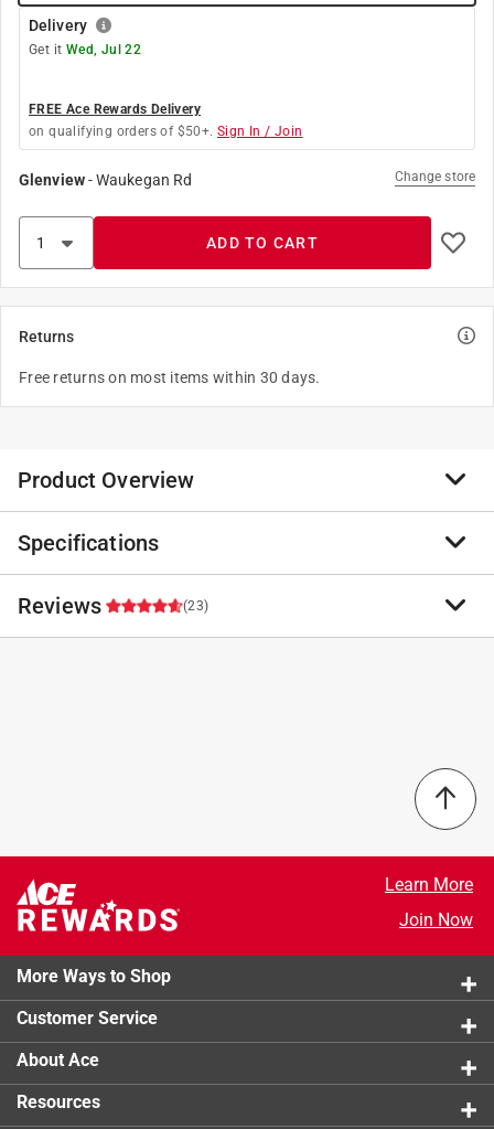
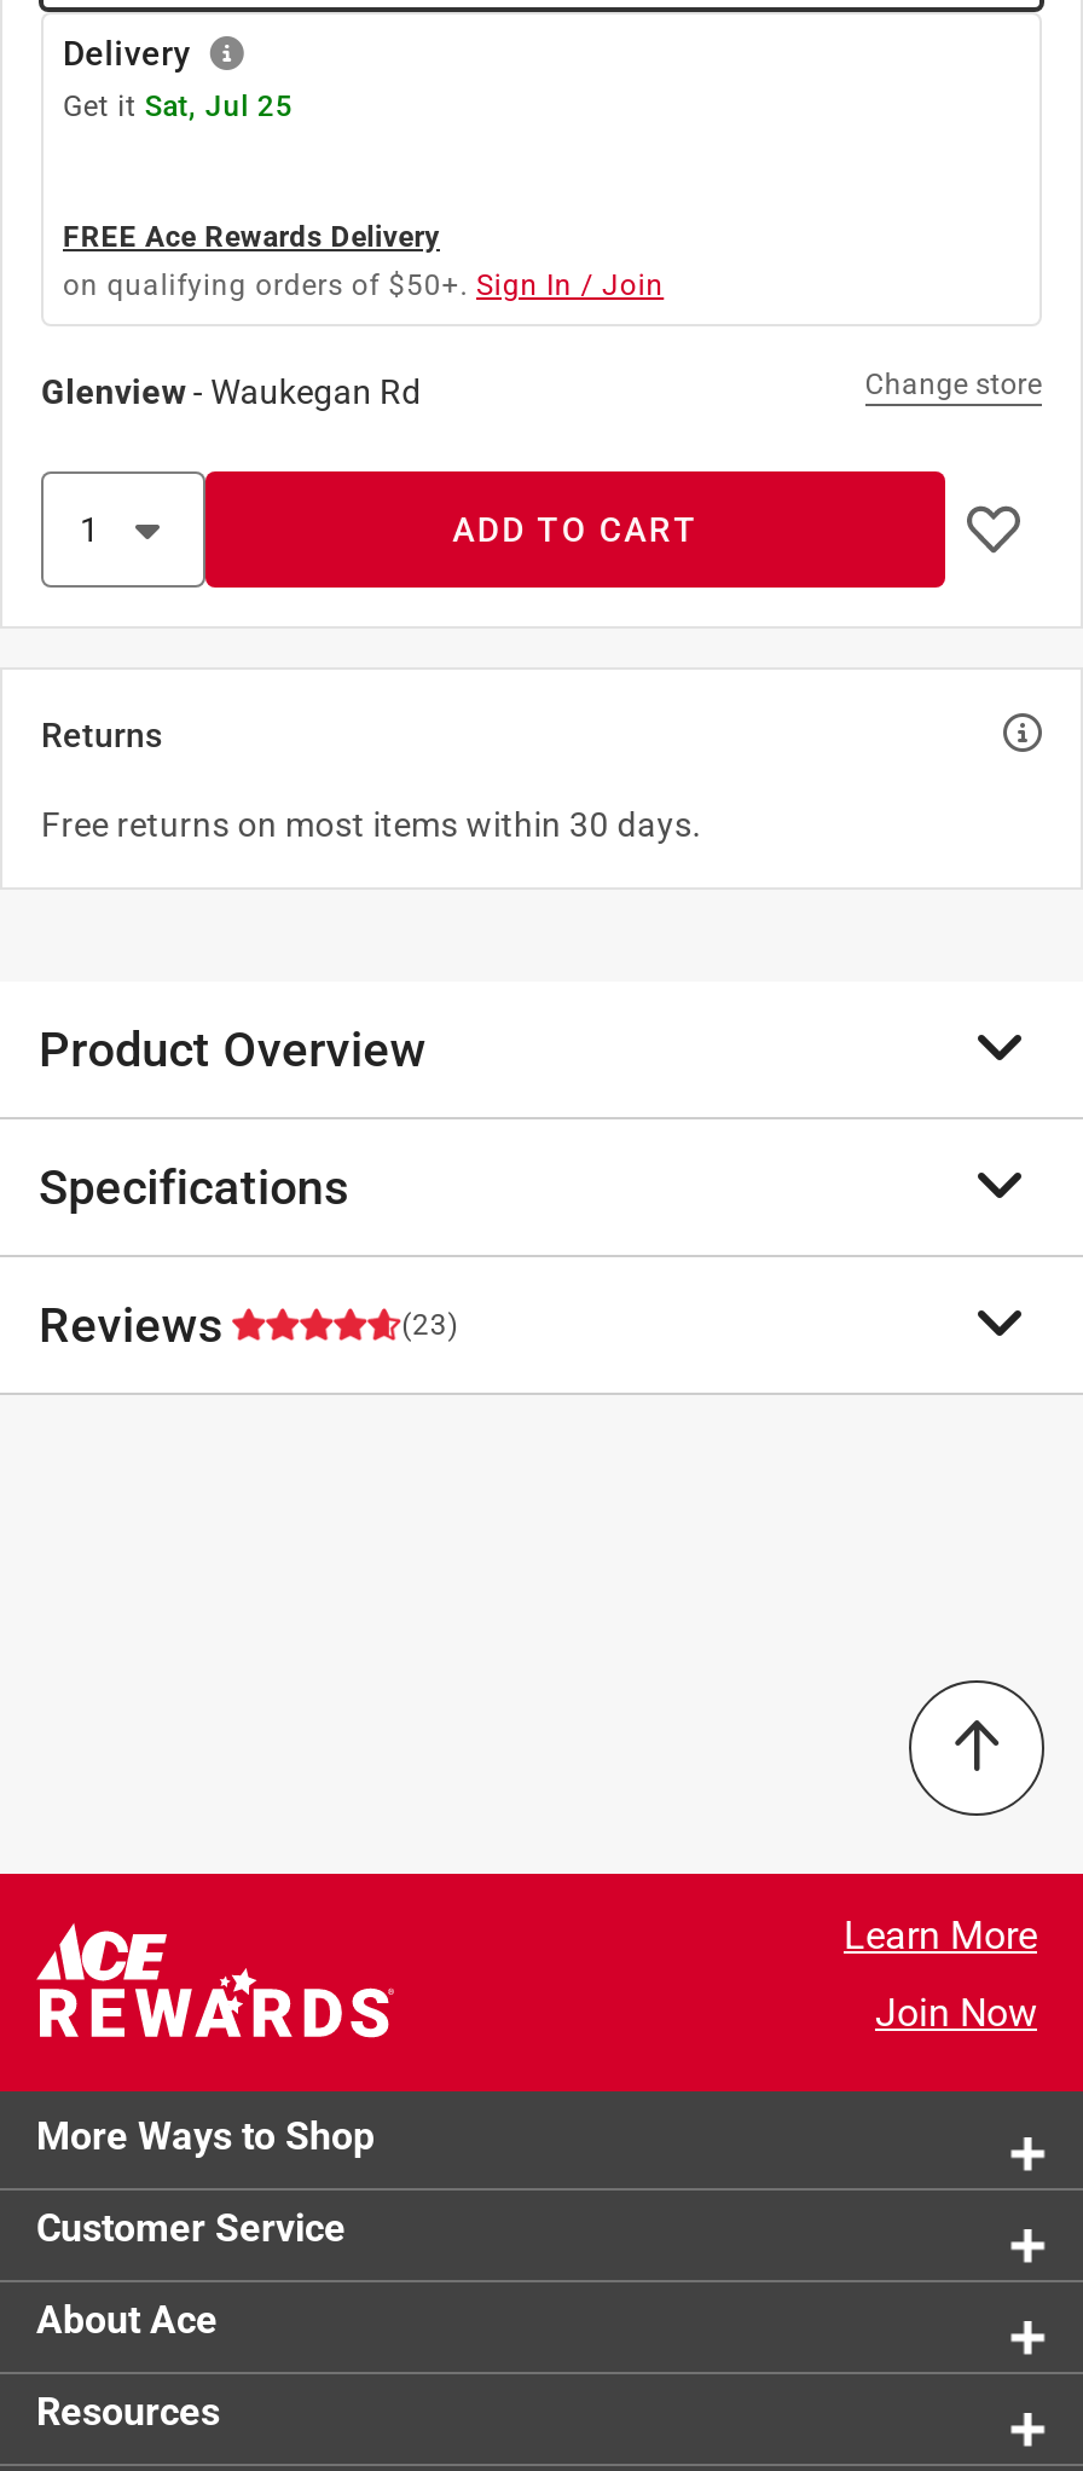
[29,42,141,57] Get it Wed, Jul 22 -> [63,89,293,123] Get it Sat, Jul 25

